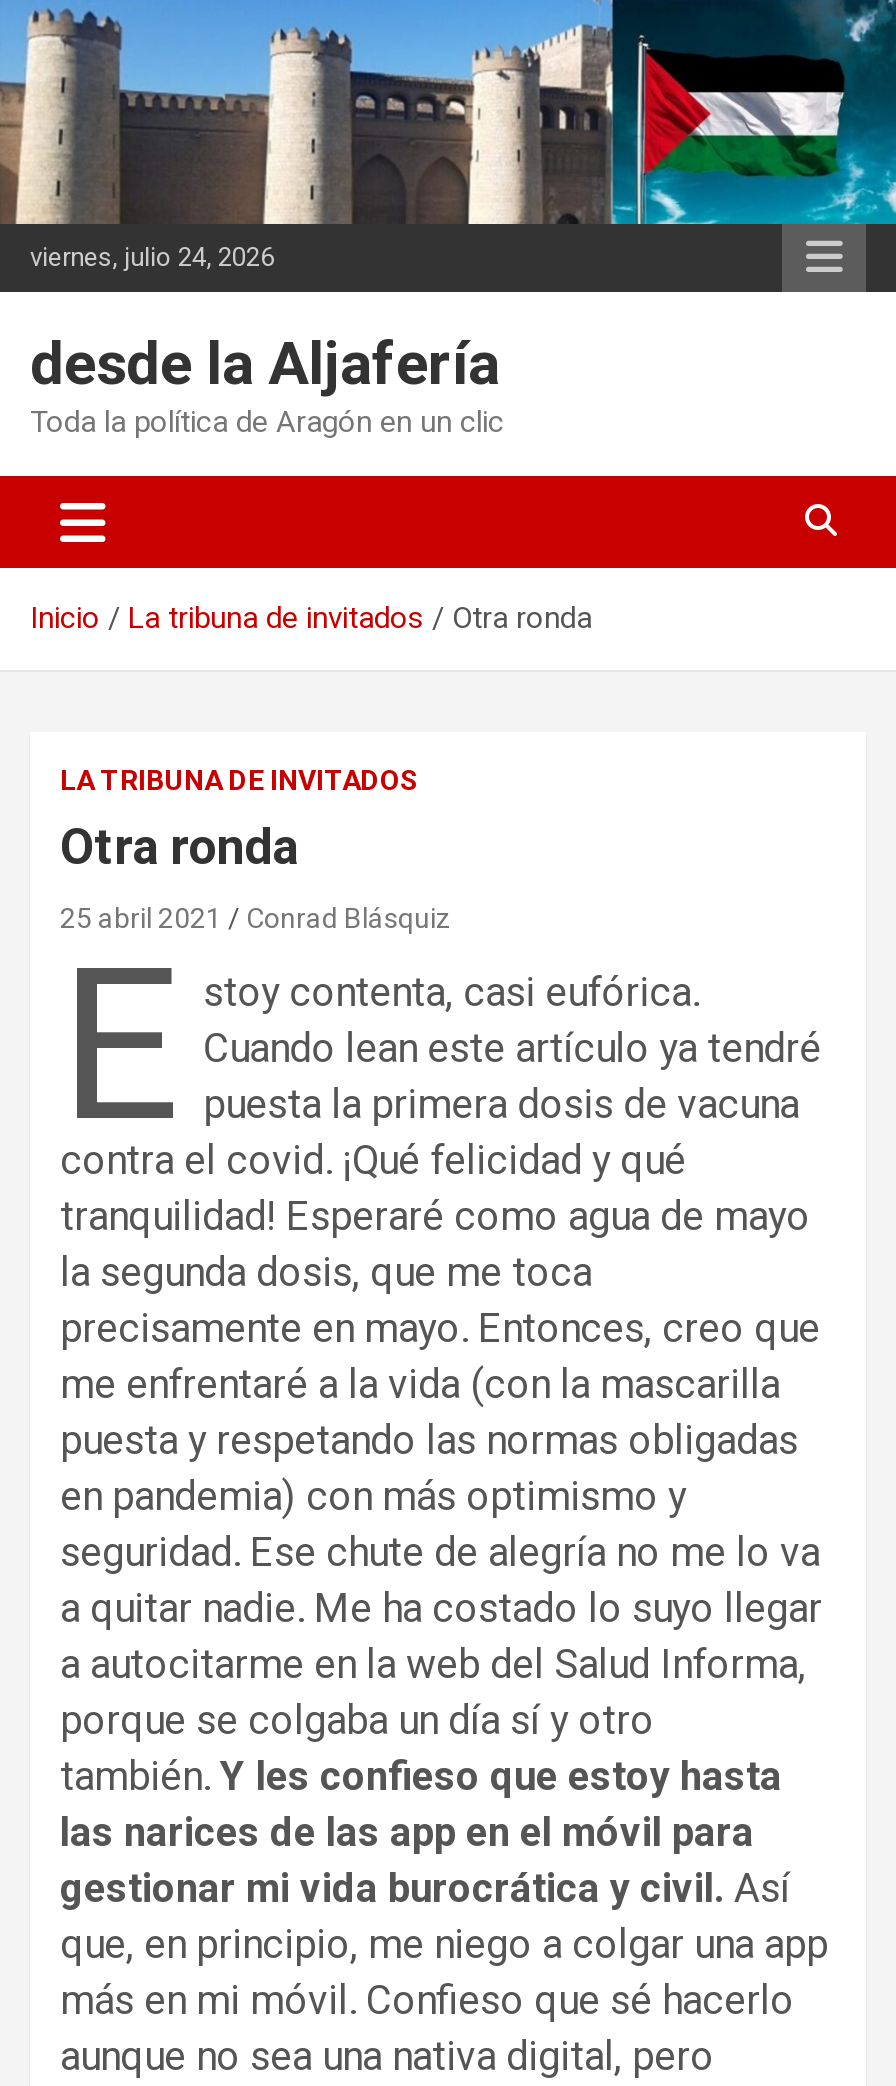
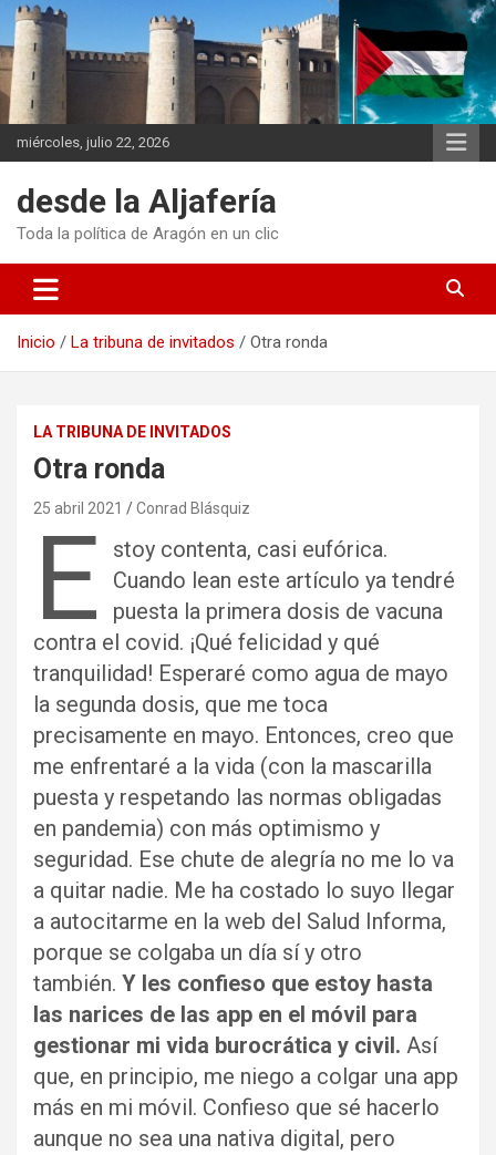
[30,242,274,272] viernes, julio 24, 2026 -> [17,134,169,151] miércoles, julio 22, 2026

